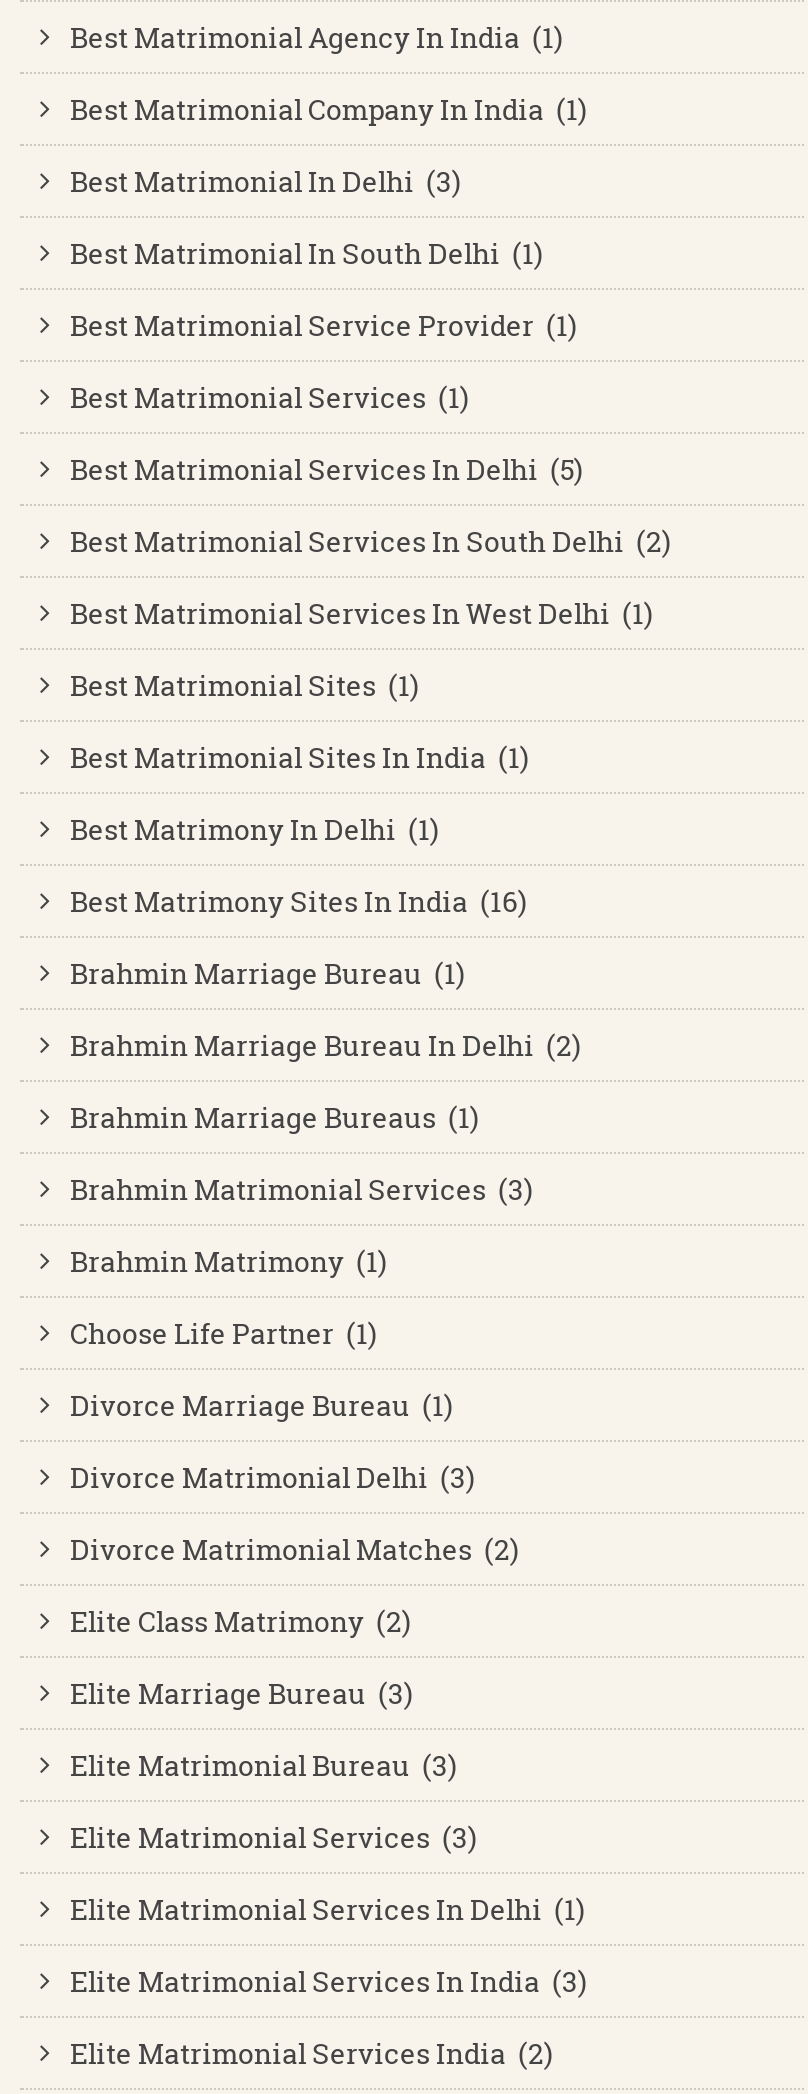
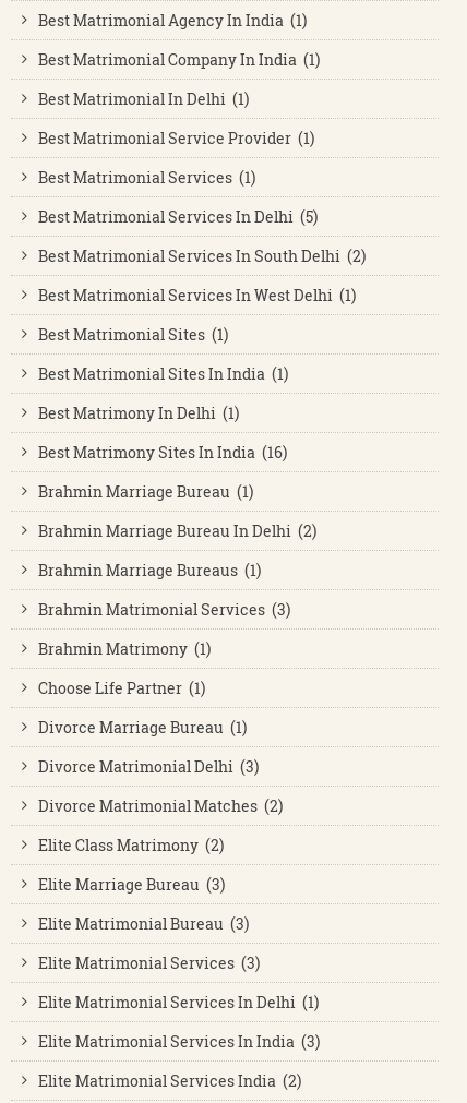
[70,161,542,271] Best Matrimonial In Delhi (3) | Best Matrimonial In South Delhi (1) -> [38,88,249,109] Best Matrimonial In Delhi (1)

